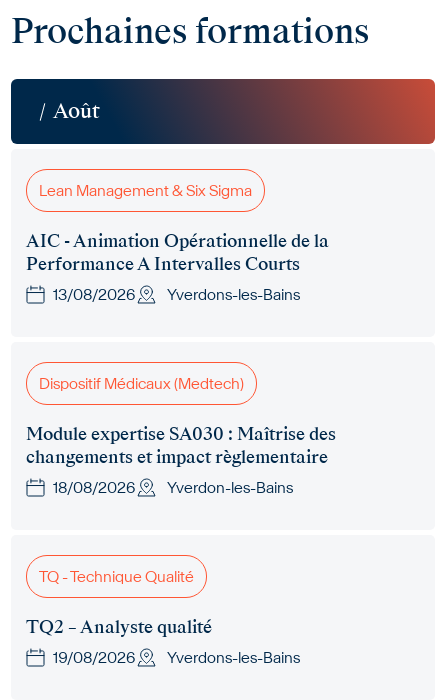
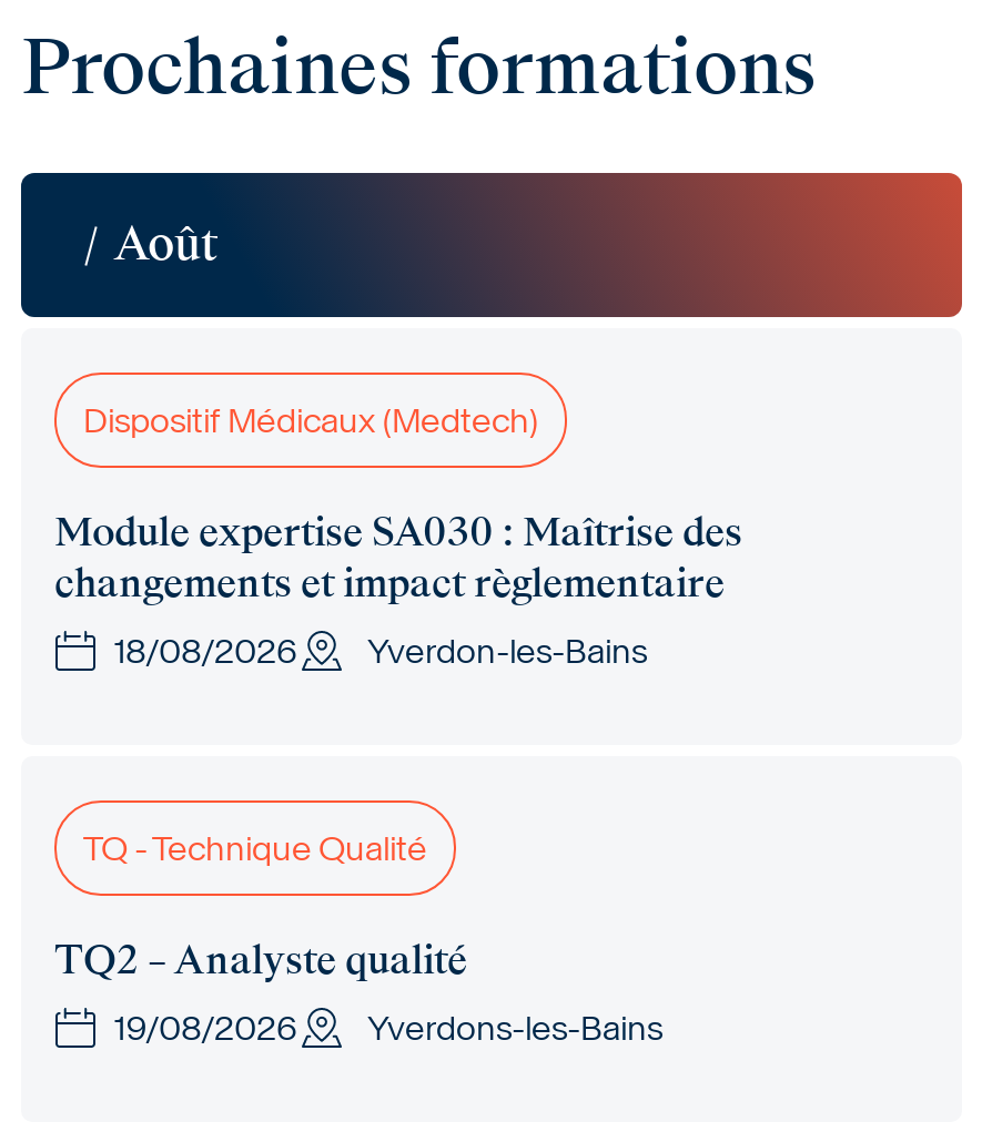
[26,181,329,304] Lean Management & Six Sigma | AIC - Animation Opérationnelle de la | Performance A Intervalles Courts | 13/08/2026 | Yverdons-les-Bains -> none

